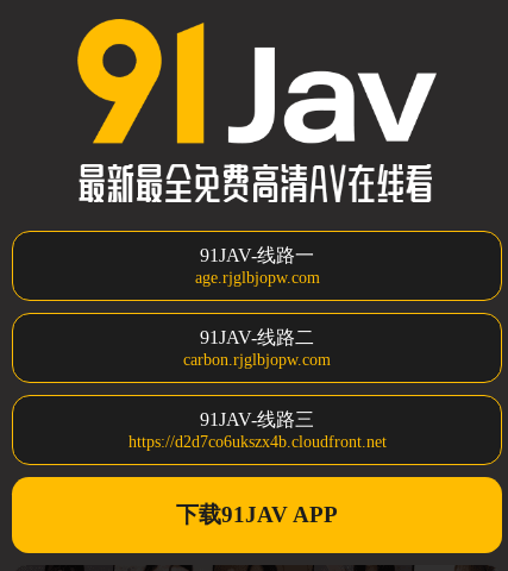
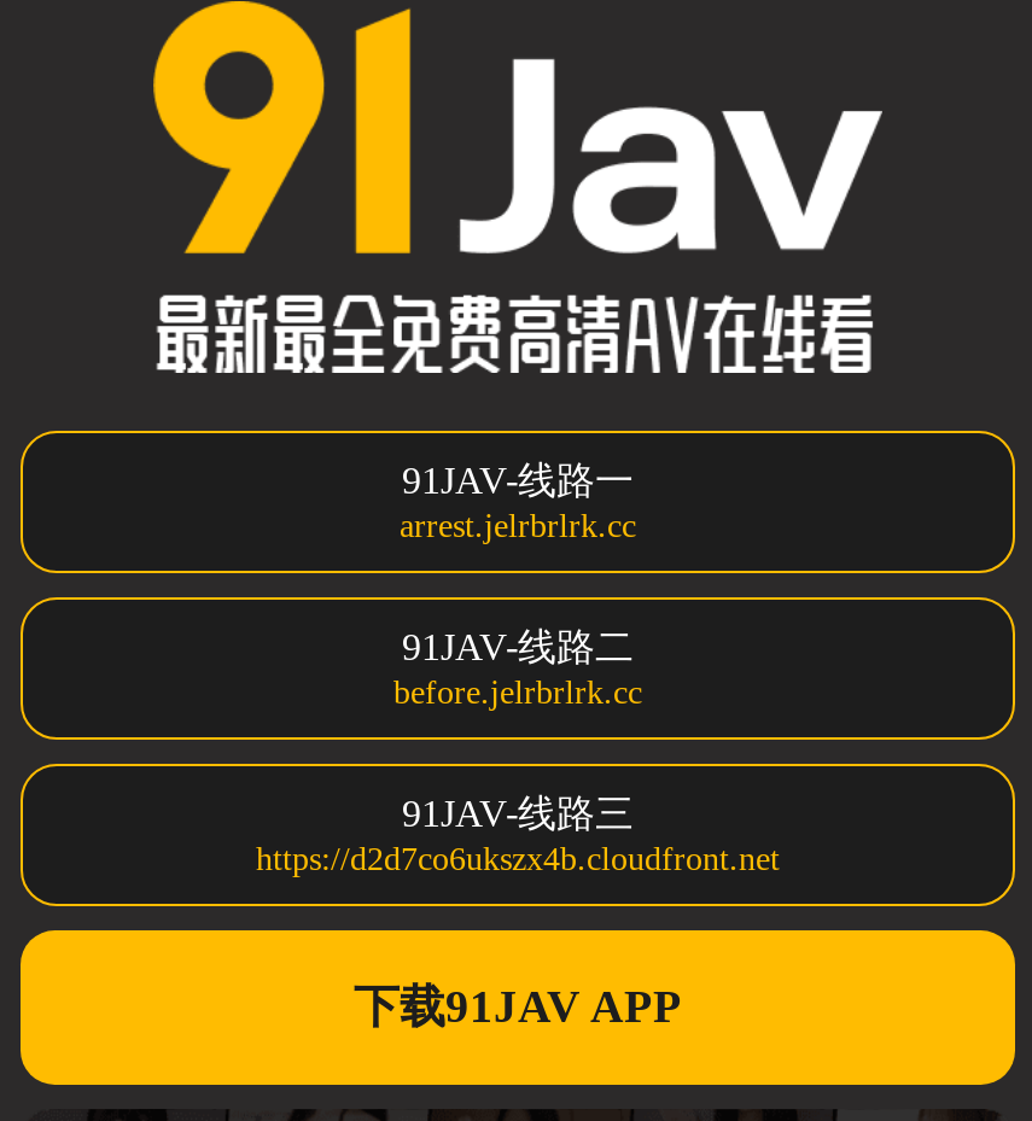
[195,269,319,287] age.rjglbjopw.com -> [400,508,636,545] arrest.jelrbrlrk.cc
[183,351,331,369] carbon.rjglbjopw.com -> [393,675,642,711] before.jelrbrlrk.cc

